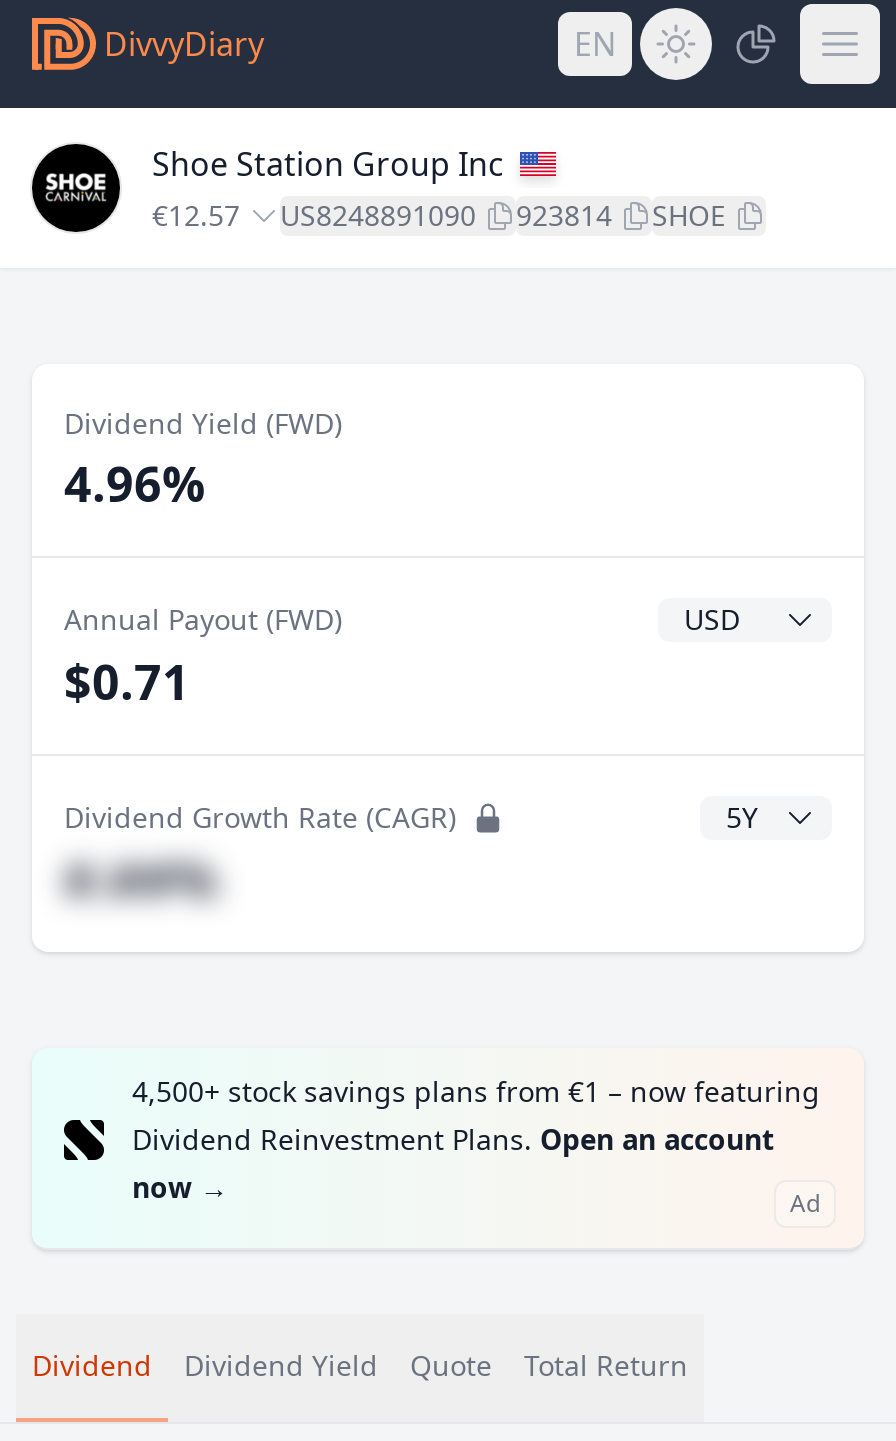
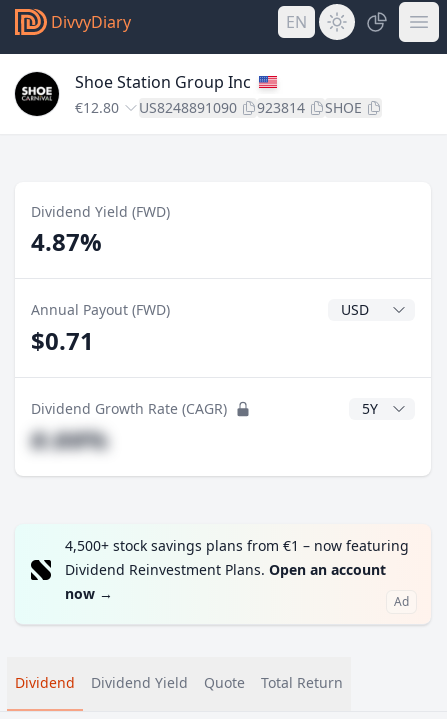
[152,196,726,234] €12.57 US8248891090 923814 SHOE -> [75,98,362,117] €12.80 US8248891090 923814 SHOE
[64,450,206,516] 4.96% -> [31,225,102,258] 4.87%

